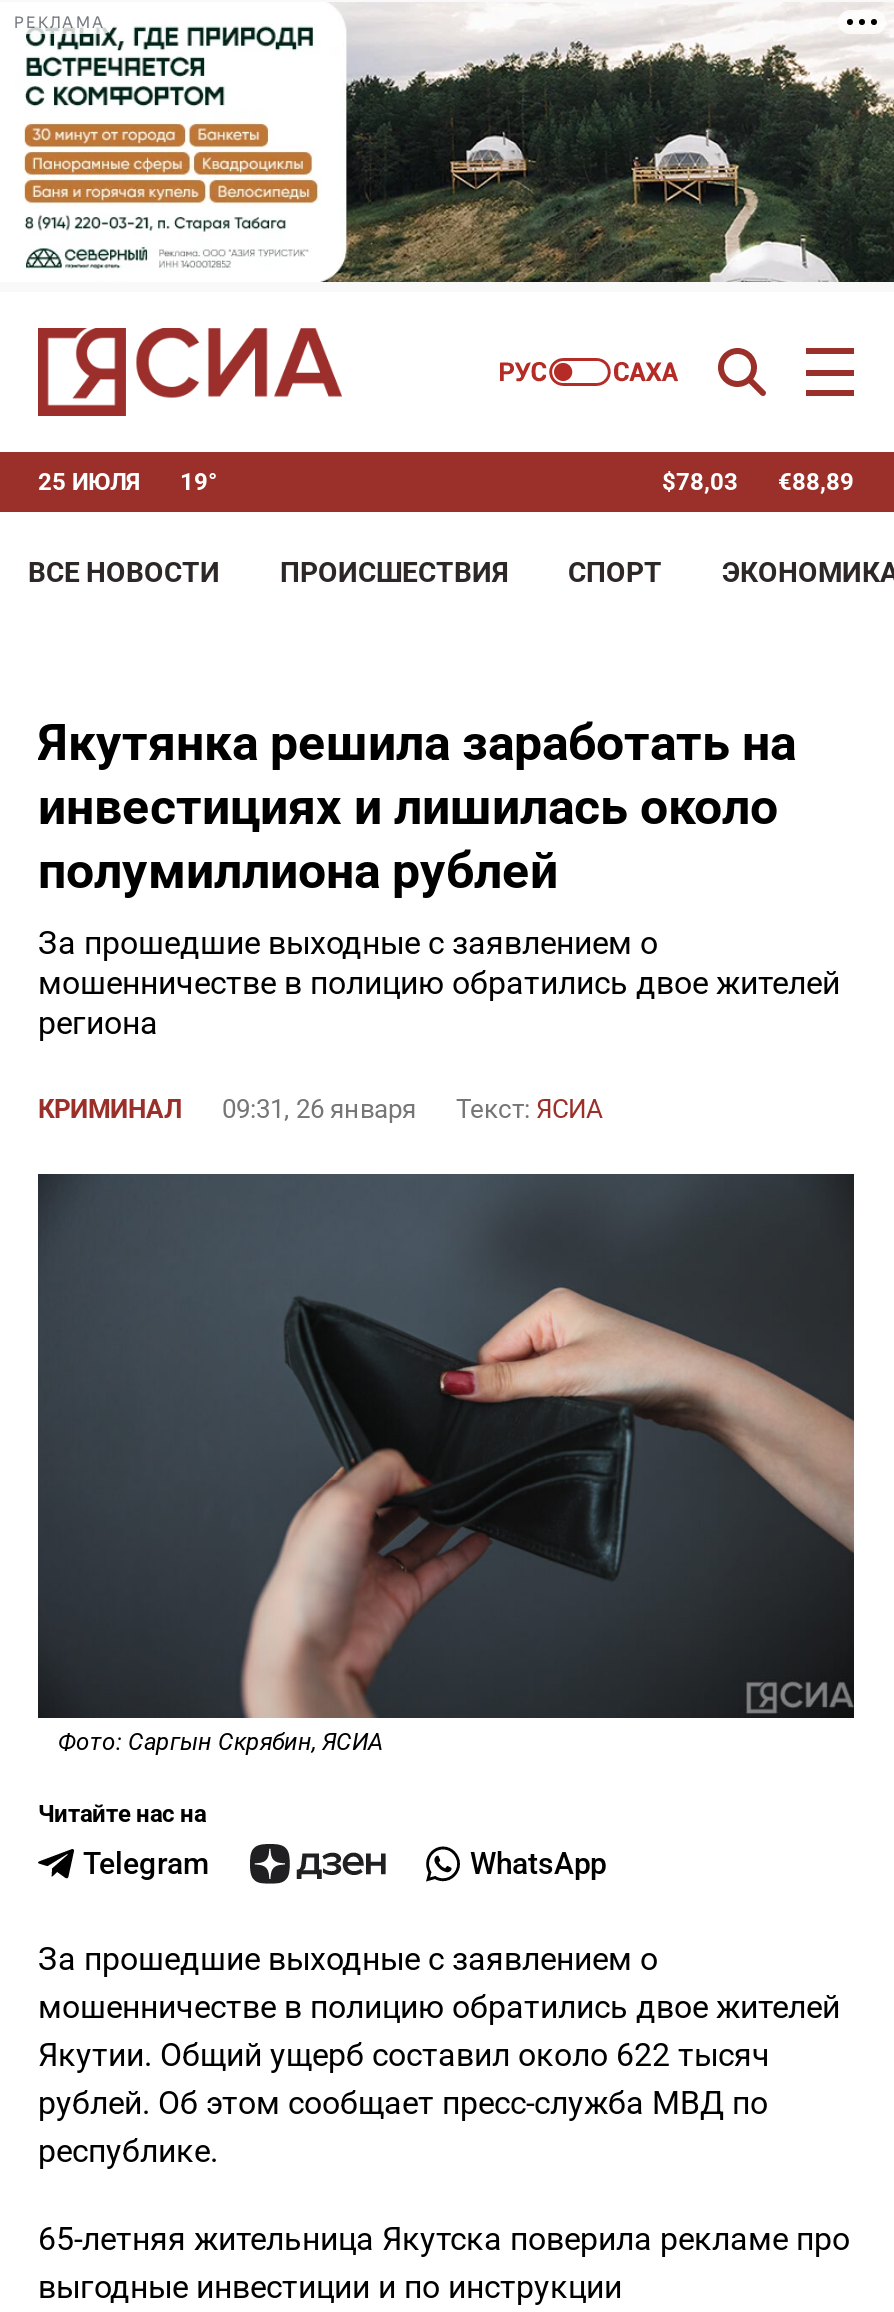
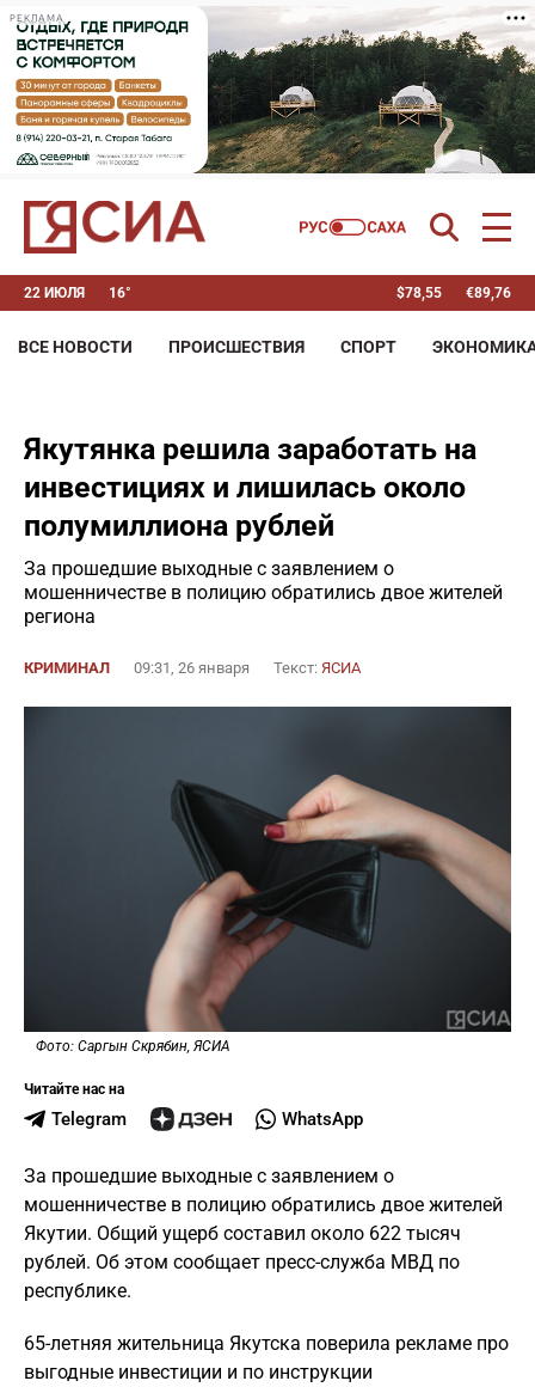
[38,468,140,496] 25 ИЮЛЯ -> [24,285,85,301] 22 ИЮЛЯ
[180,468,218,496] 19° -> [109,285,131,301] 16°
[662,468,738,496] $78,03 -> [396,285,442,301] $78,55
[778,468,854,496] €88,89 -> [466,285,511,301] €89,76

